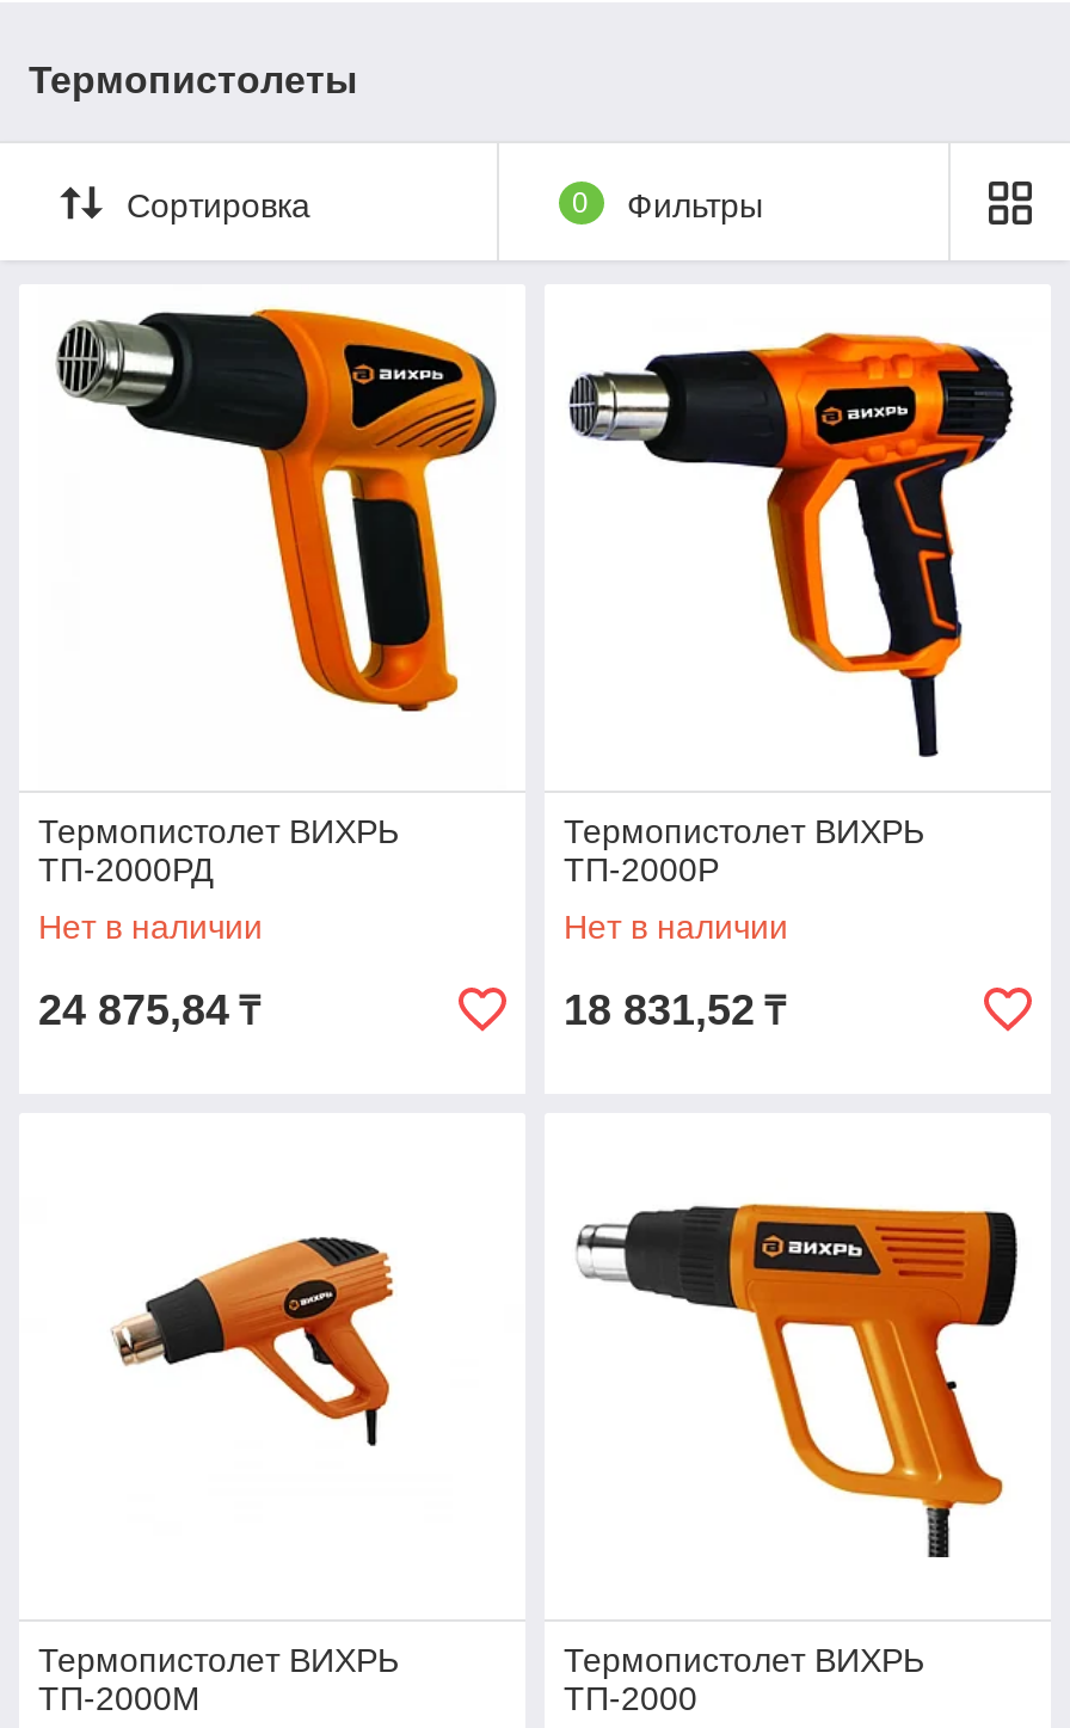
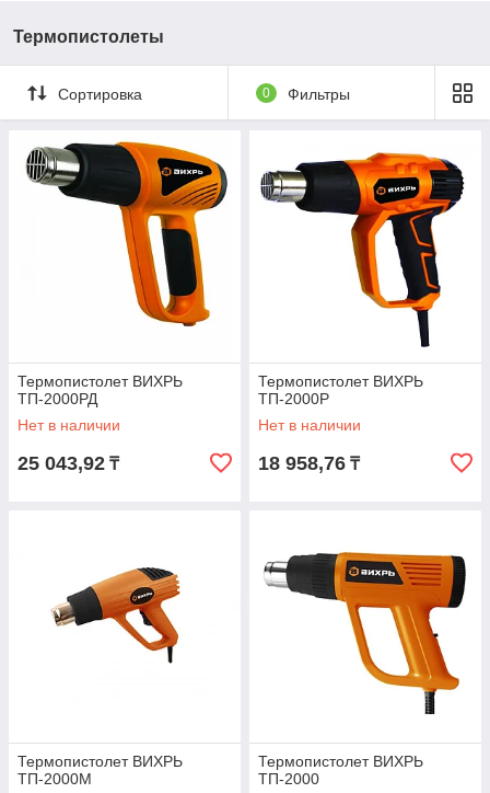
[38,986,260,1034] 24 875,84 ₸ -> [17,452,119,474] 25 043,92 ₸
[564,986,786,1034] 18 831,52 ₸ -> [258,452,360,474] 18 958,76 ₸

